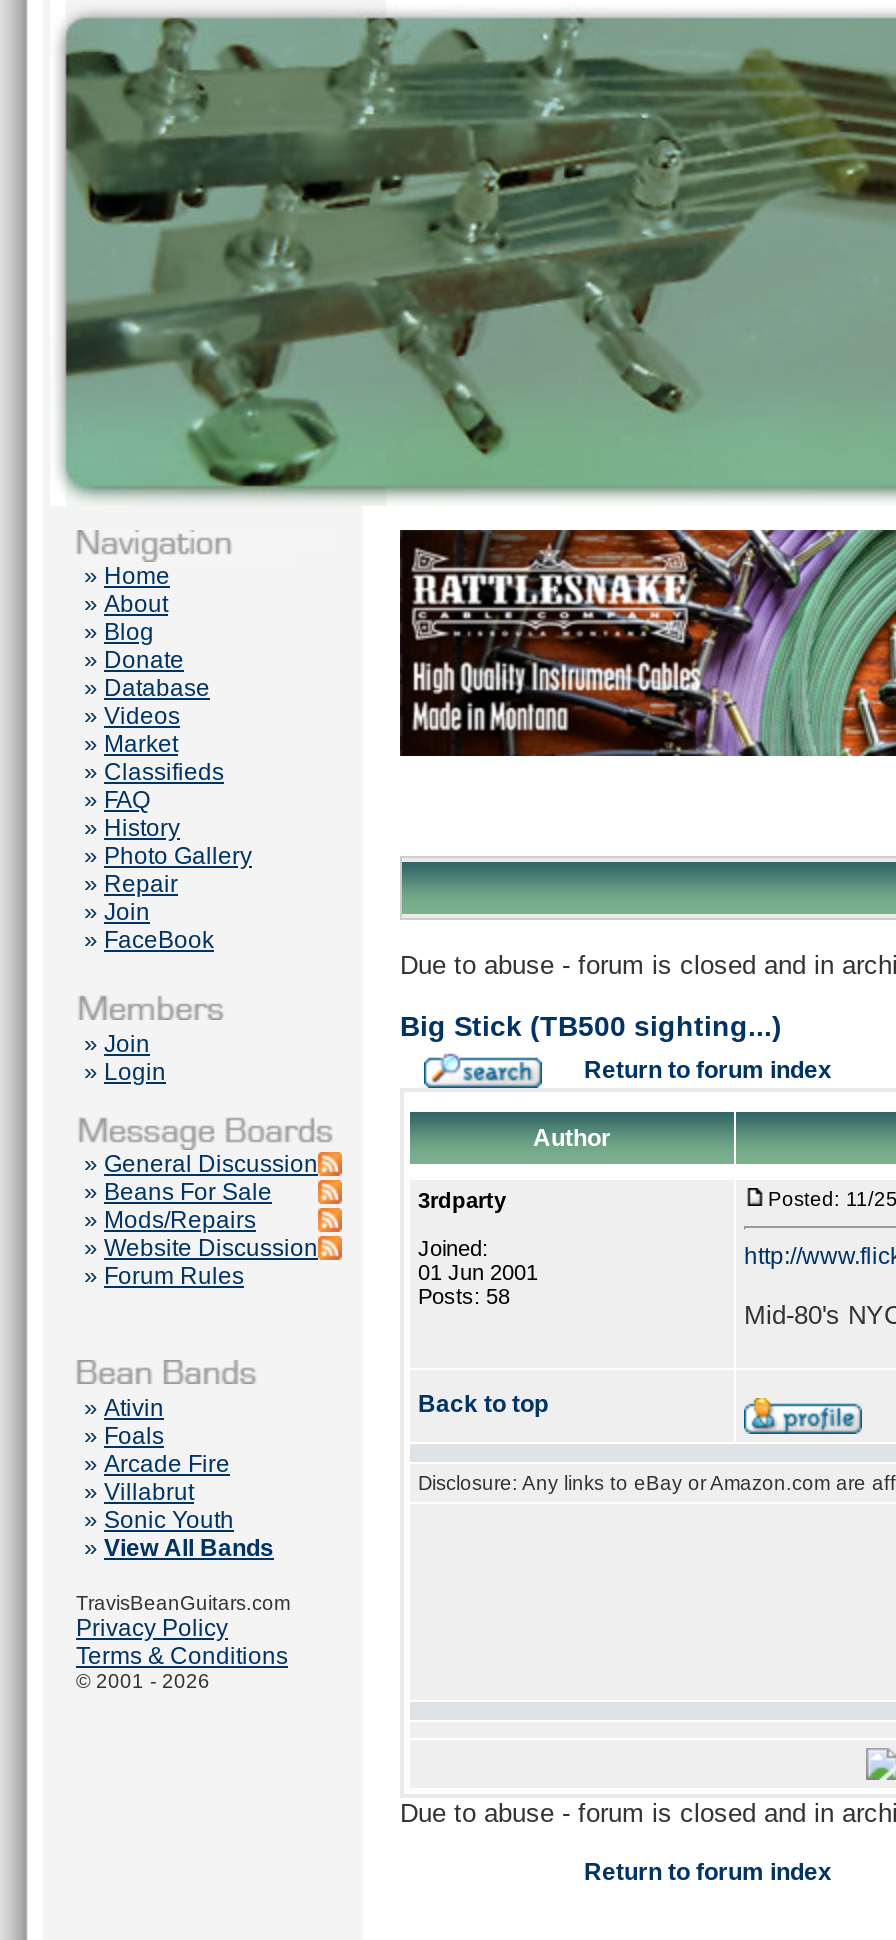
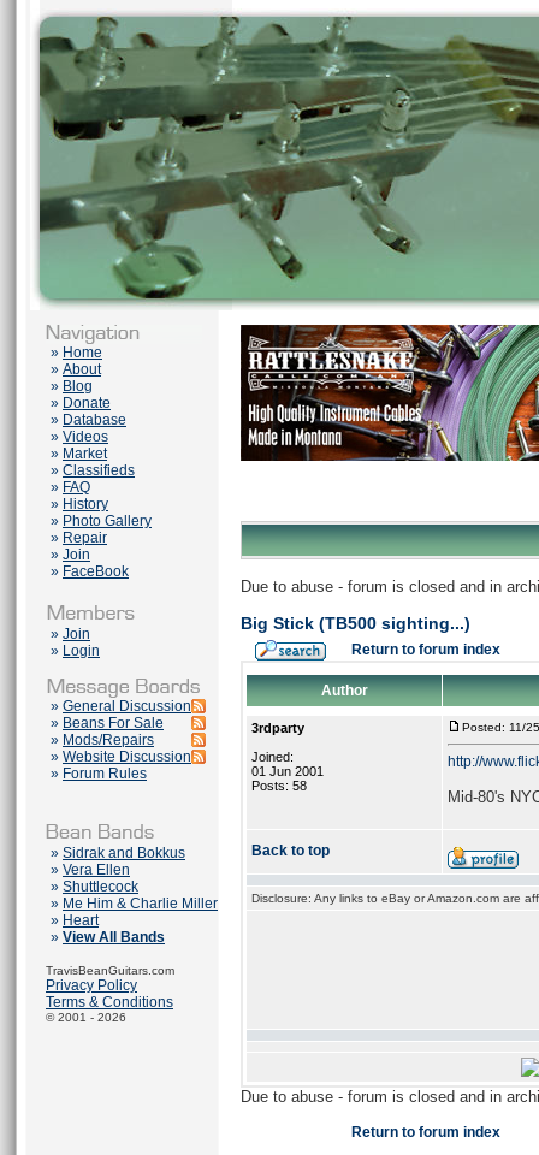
[84,1394,234,1534] » Ativin | » Foals | » Arcade Fire | » Villabrut | » Sonic Youth -> [51,845,218,929] » Sidrak and Bokkus | » Vera Ellen | » Shuttlecock | » Me Him & Charlie Miller | » Heart

